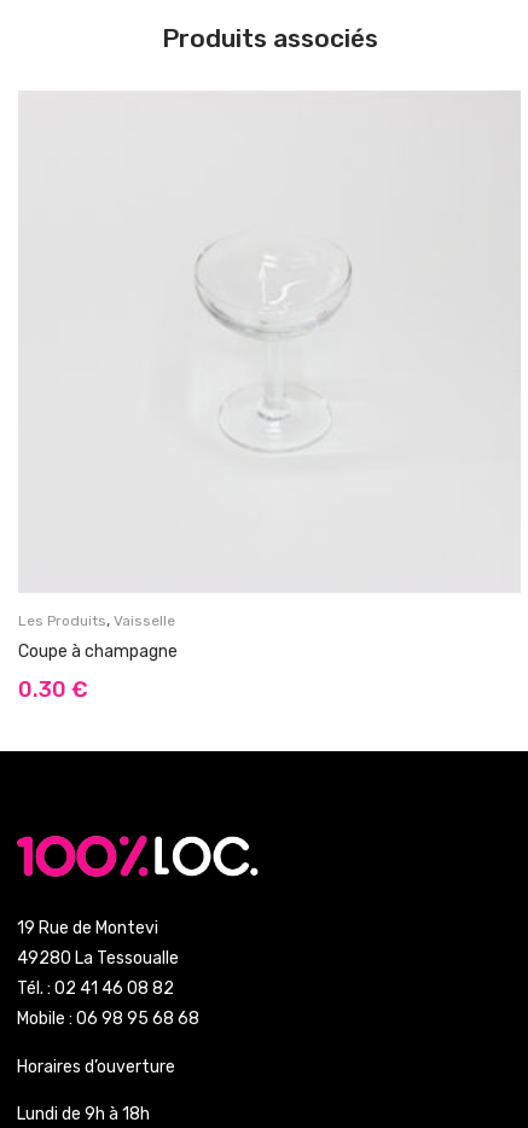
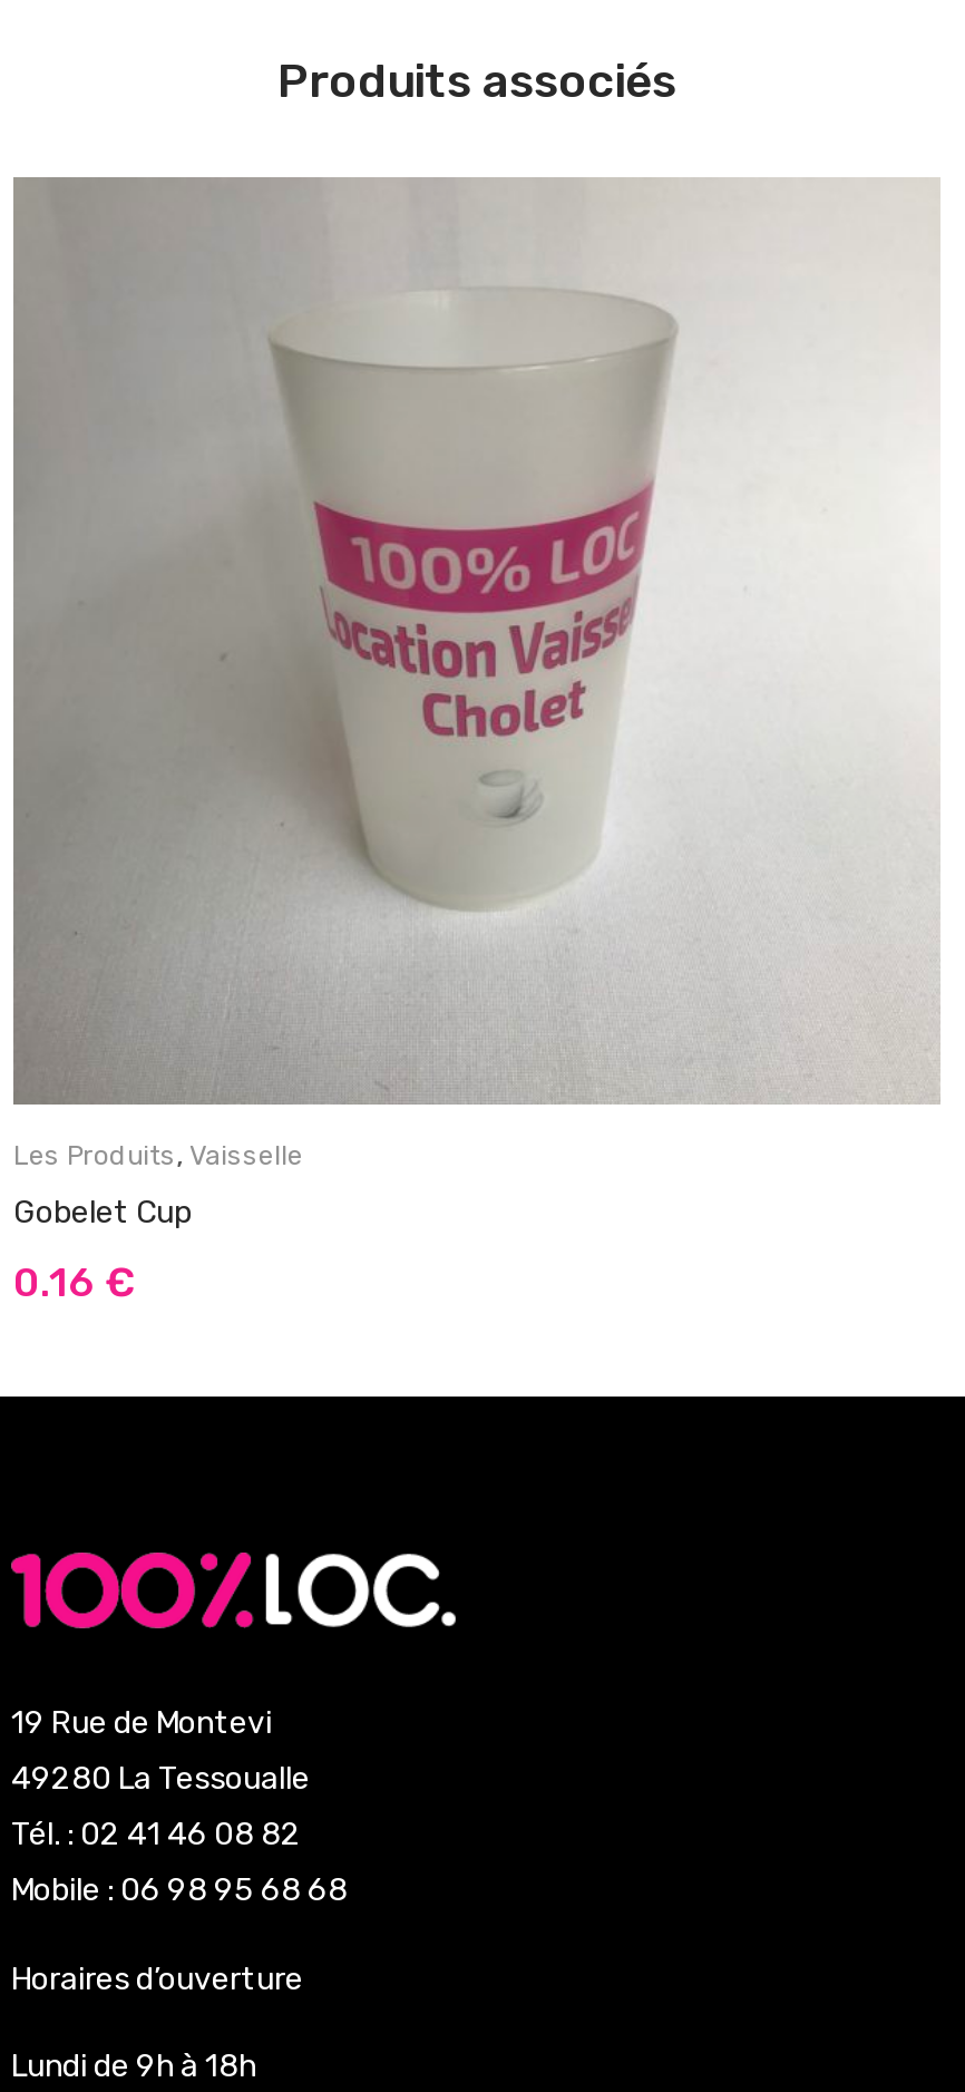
none -> [13,177,938,1105] [image]
[18,641,178,661] Coupe à champagne -> [13,1193,192,1231] Gobelet Cup
[18,676,88,703] 0.30 € -> [13,1258,136,1307] 0.16 €

